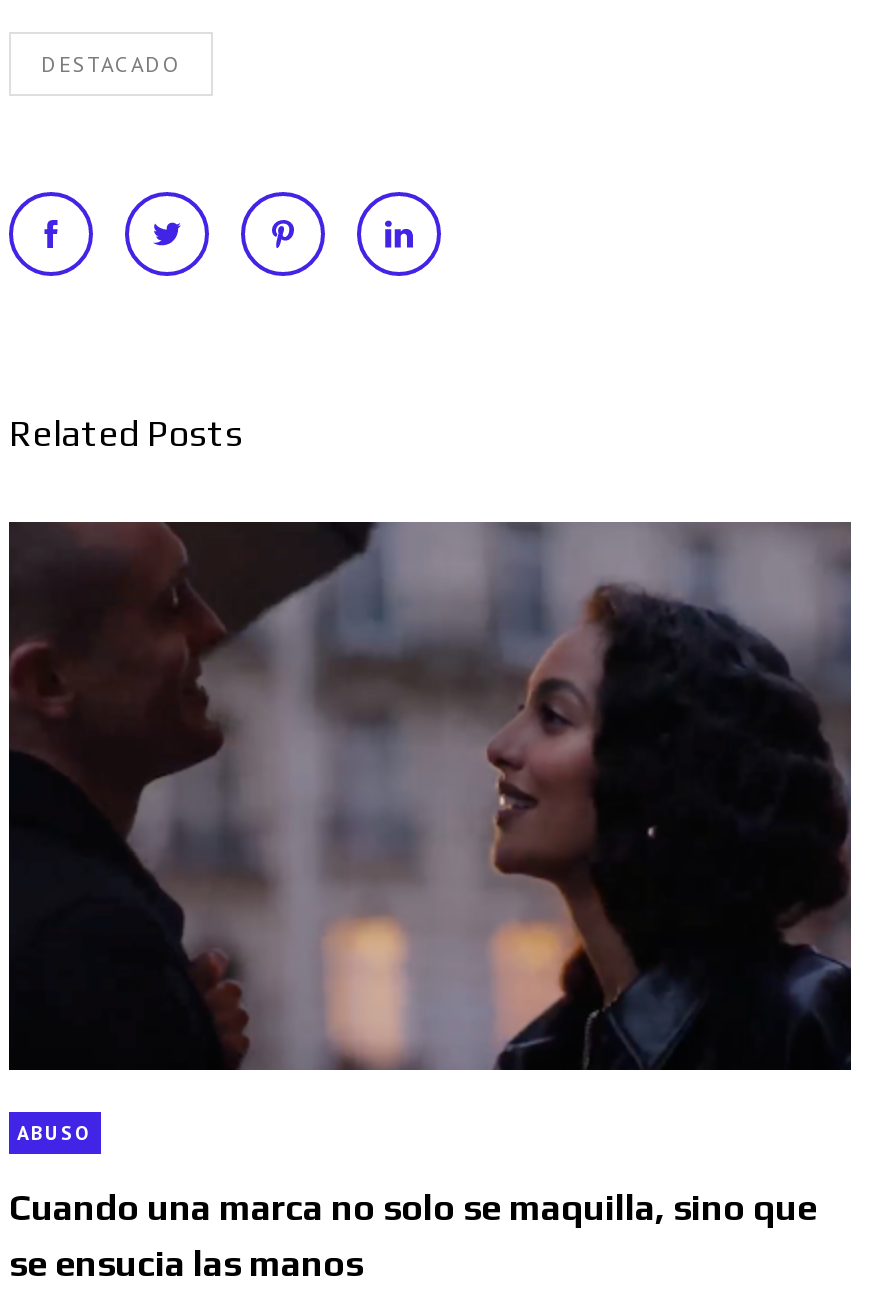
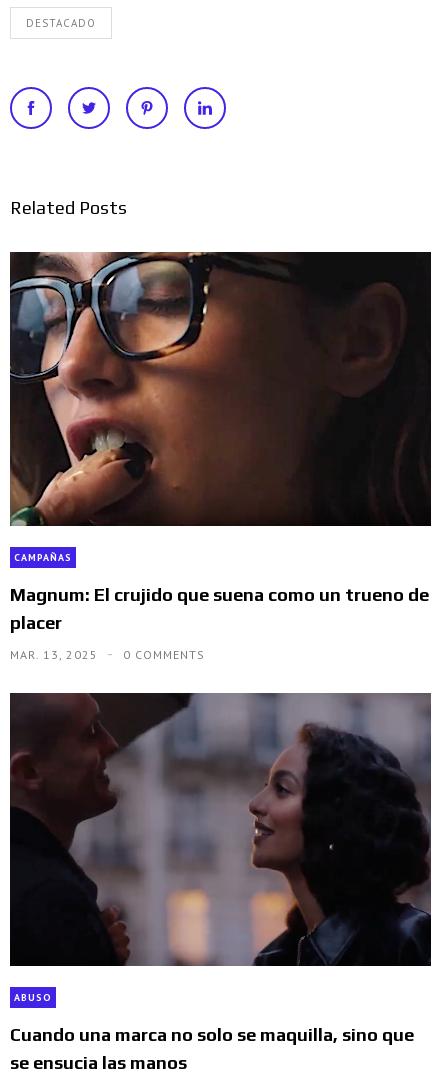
none -> [9,251,431,661] [image] | CAMPAÑAS | Magnum: El crujido que suena como un trueno de | placer | MAR. 13, 2025 | 0 COMMENTS

